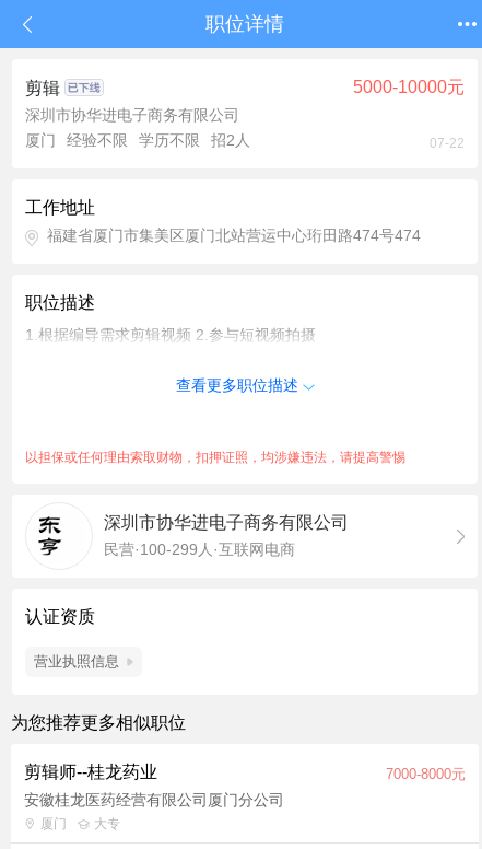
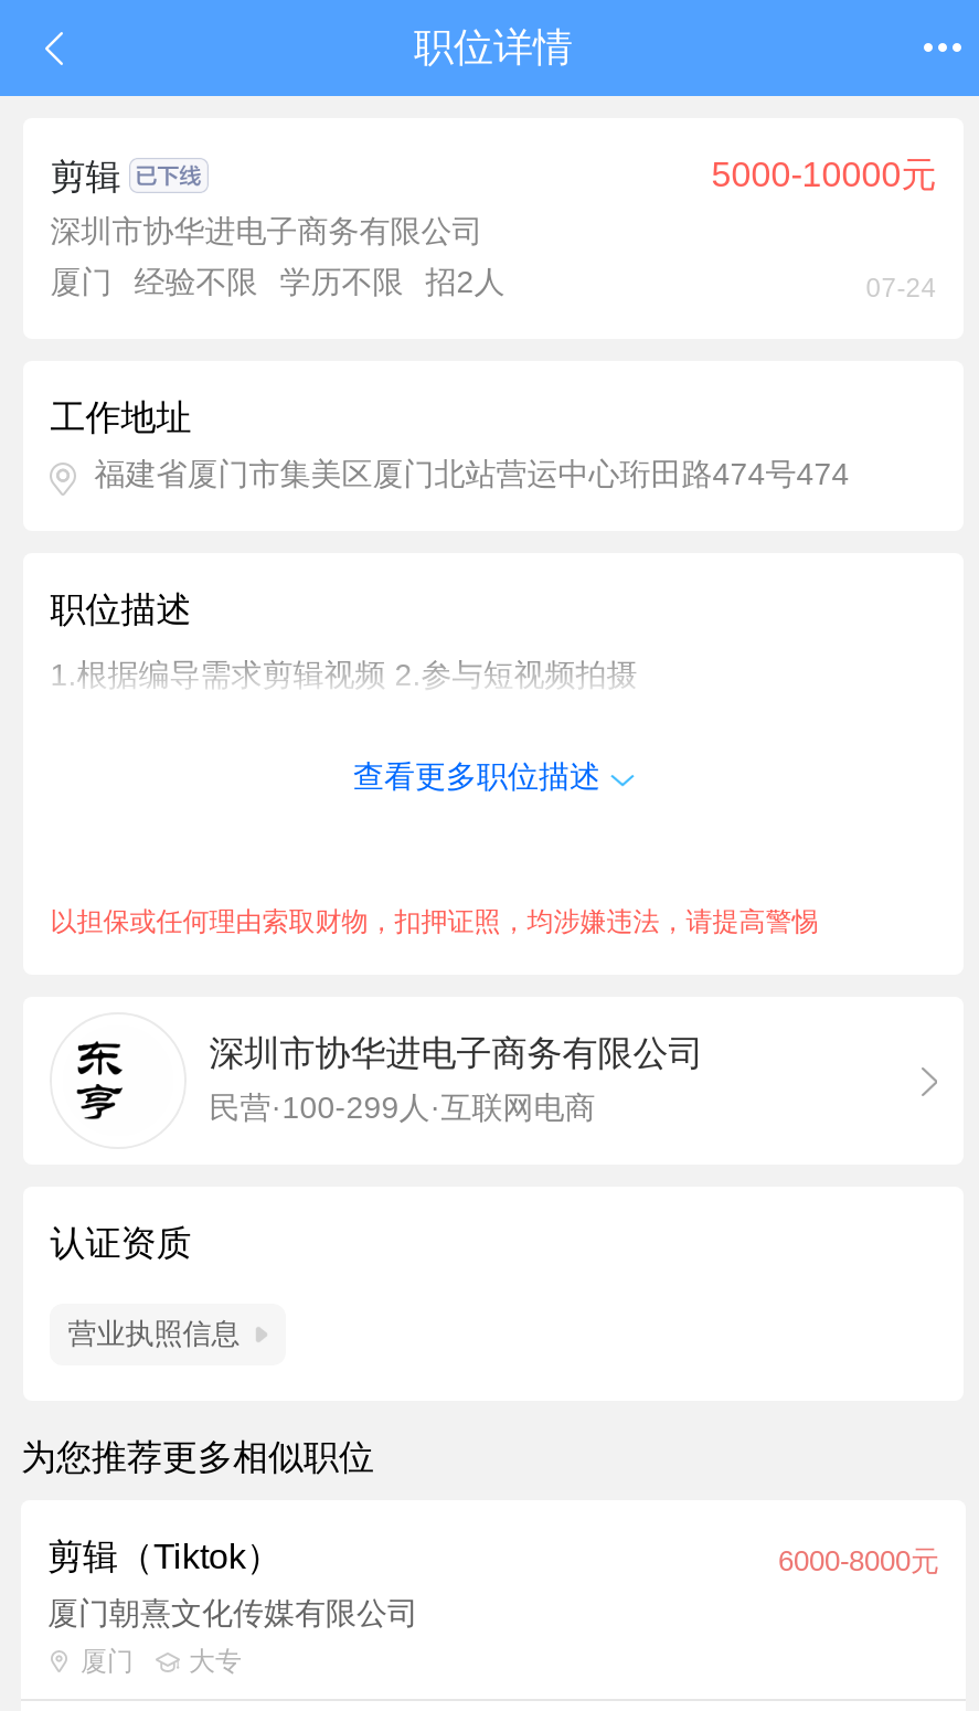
[429,136,464,151] 07-22 -> [866,273,937,304] 07-24
[24,763,466,782] 剪辑师--桂龙药业 | 7000-8000元 -> [47,1538,939,1577] 剪辑（Tiktok） | 6000-8000元
[24,791,284,809] 安徽桂龙医药经营有限公司厦门分公司 -> [47,1595,418,1630] 厦门朝熹文化传媒有限公司

